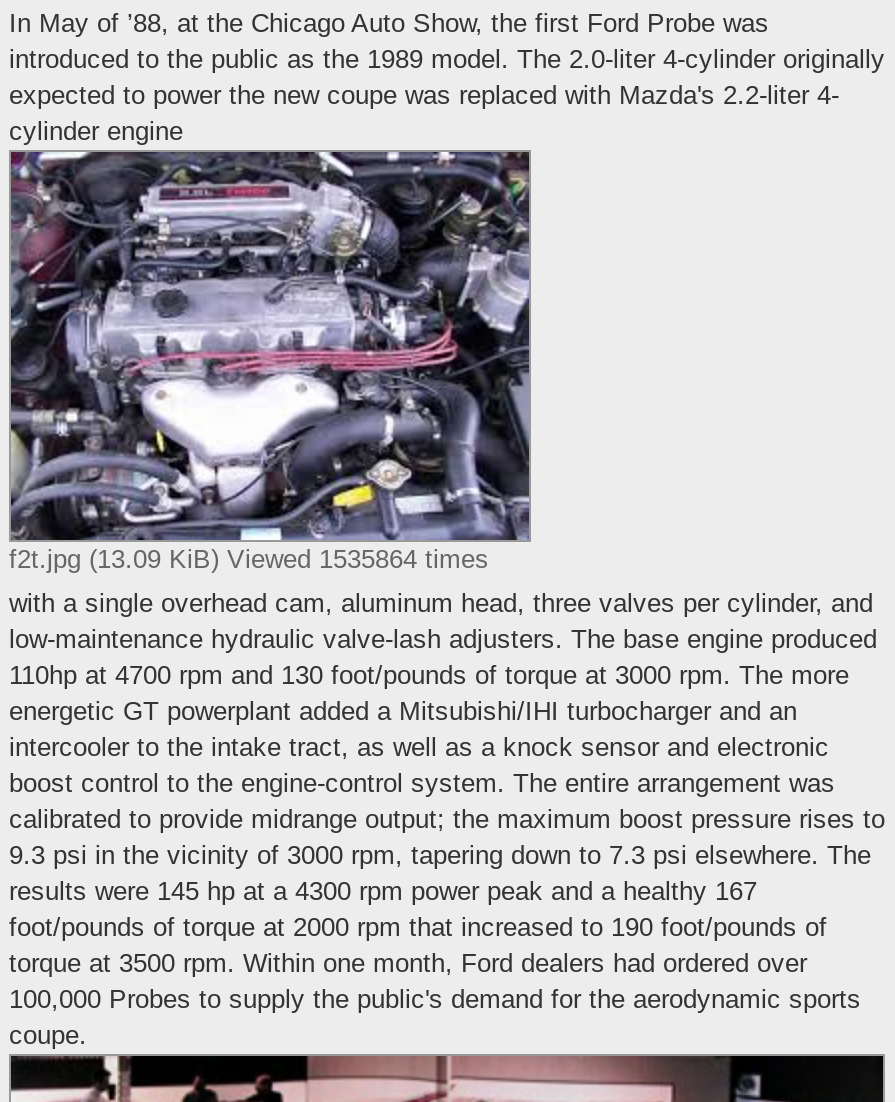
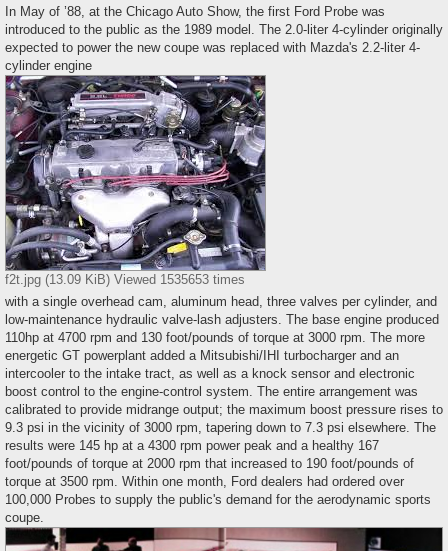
[9,544,489,574] f2t.jpg (13.09 KiB) Viewed 1535864 times -> [5,272,245,287] f2t.jpg (13.09 KiB) Viewed 1535653 times

